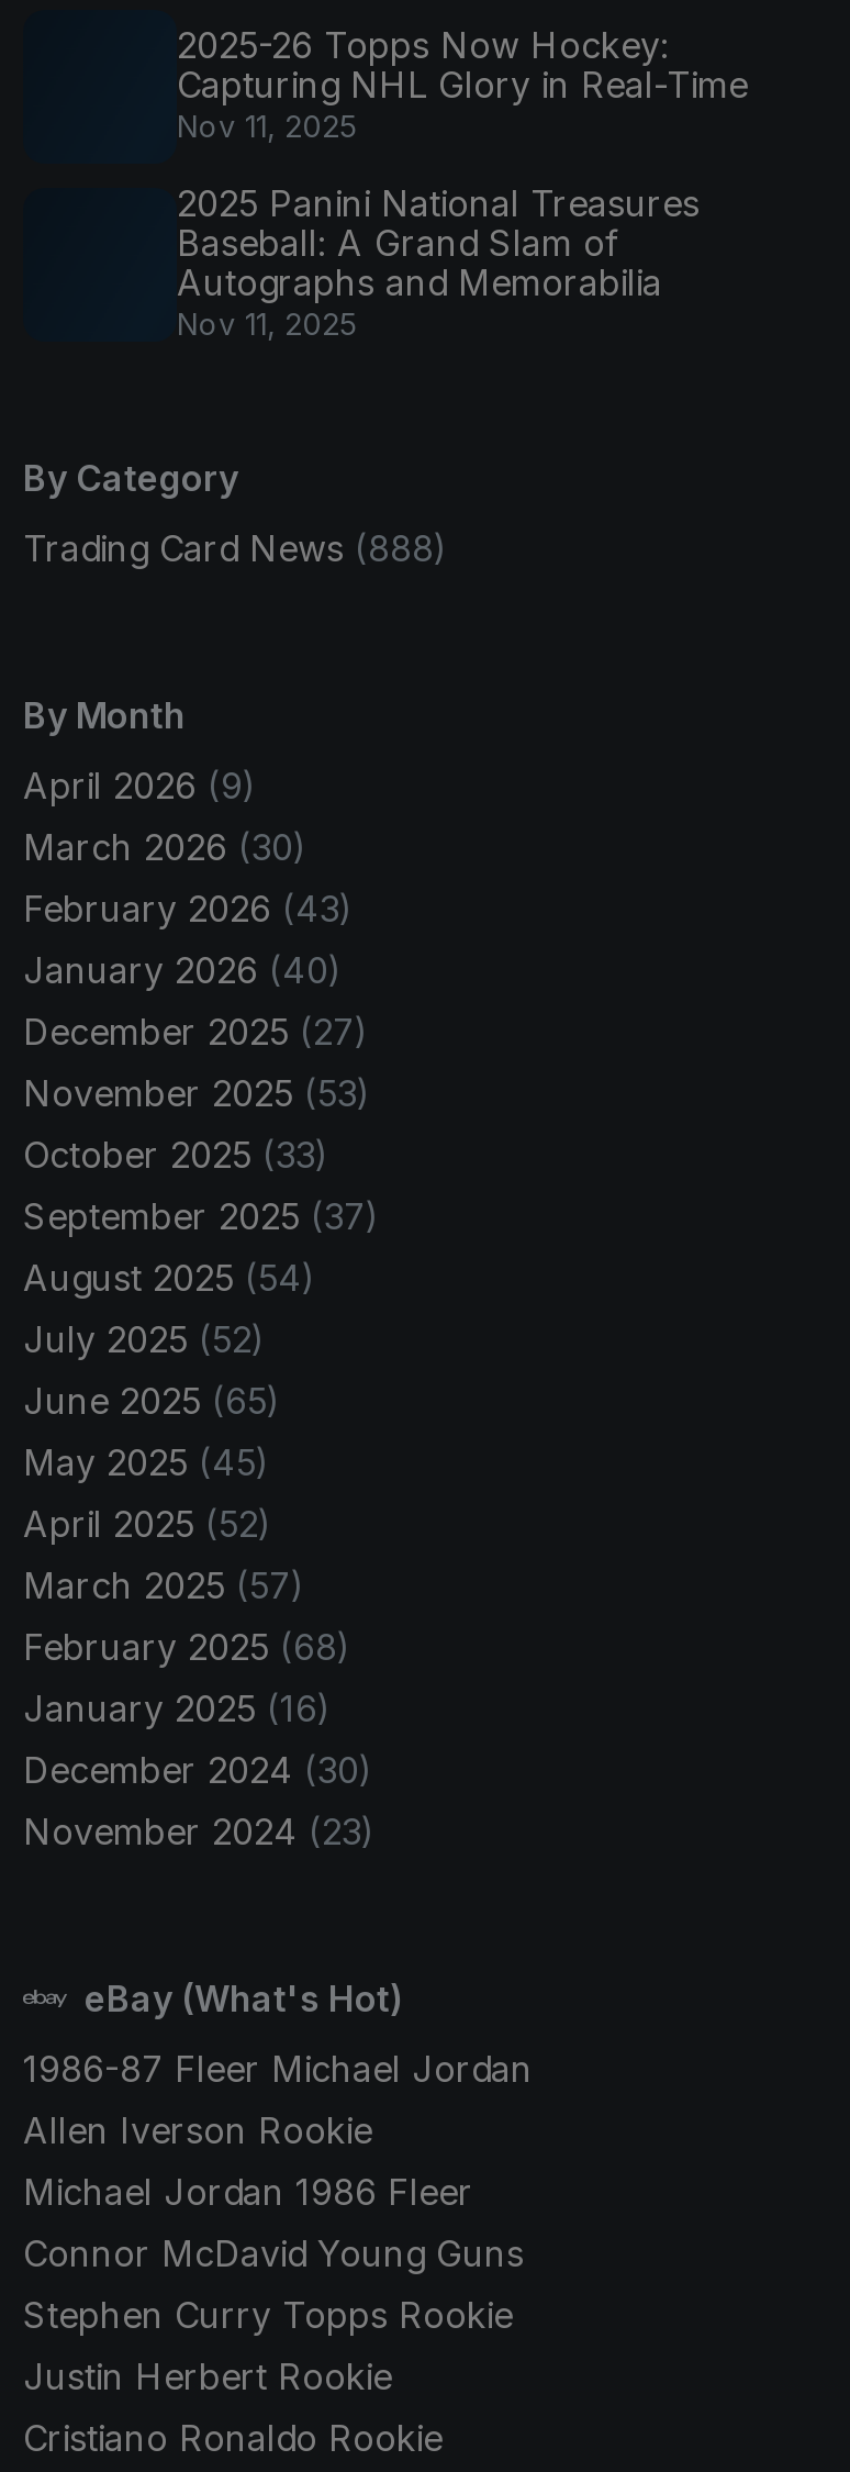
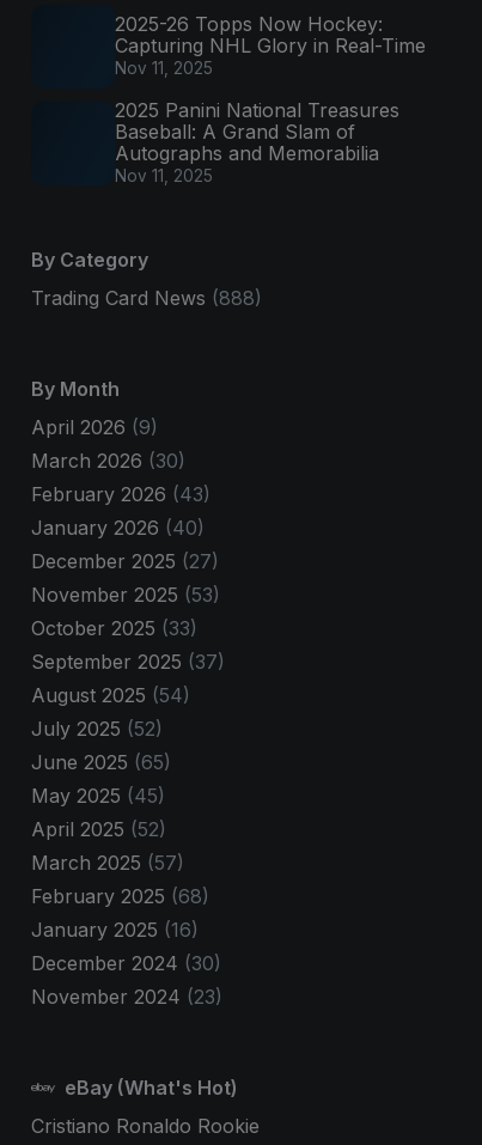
[23,2047,533,2399] 1986-87 Fleer Michael Jordan | Allen Iverson Rookie | Michael Jordan 1986 Fleer | Connor McDavid Young Guns | Stephen Curry Topps Rookie | Justin Herbert Rookie -> none

